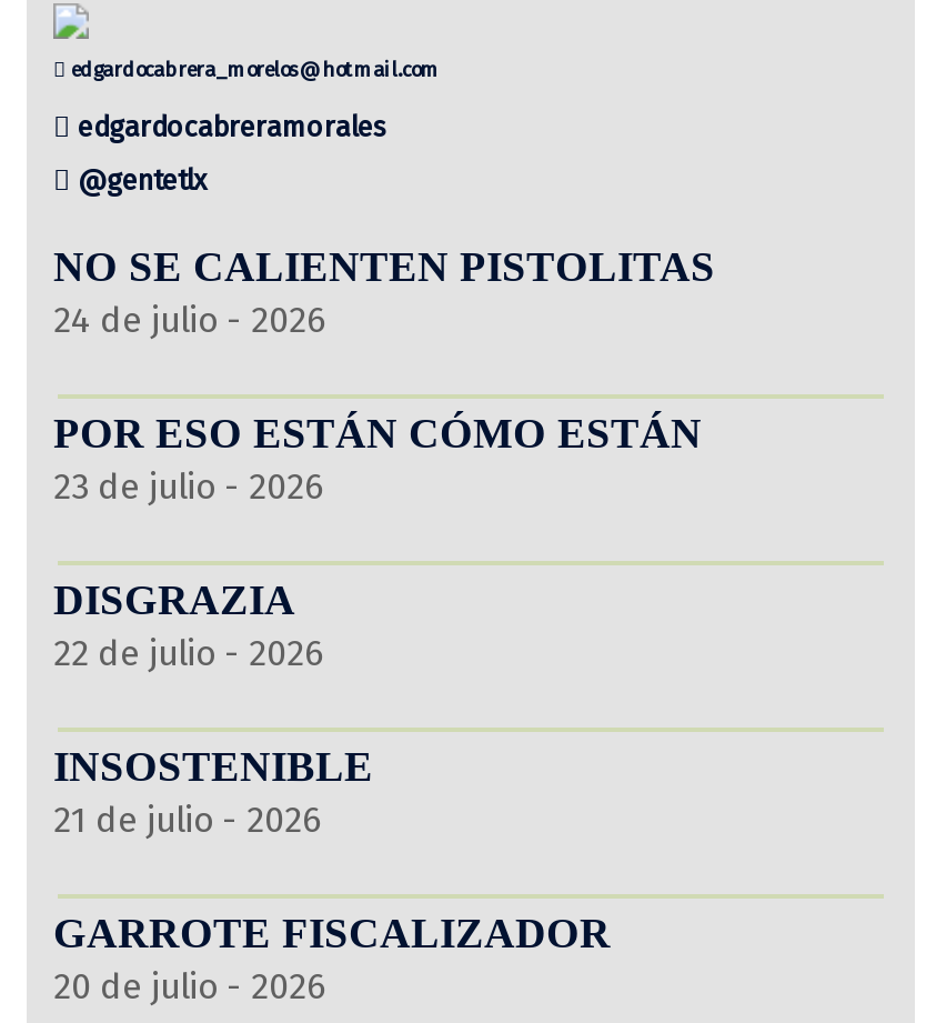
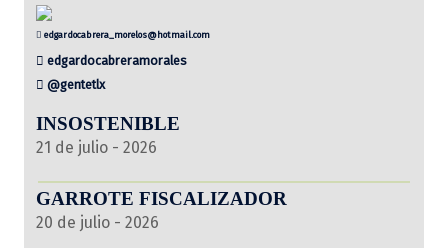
[53,243,715,674] NO SE CALIENTEN PISTOLITAS | 24 de julio - 2026 | POR ESO ESTÁN CÓMO ESTÁN | 23 de julio - 2026 | DISGRAZIA | 22 de julio - 2026 -> none

